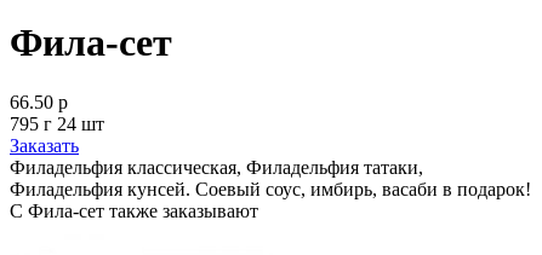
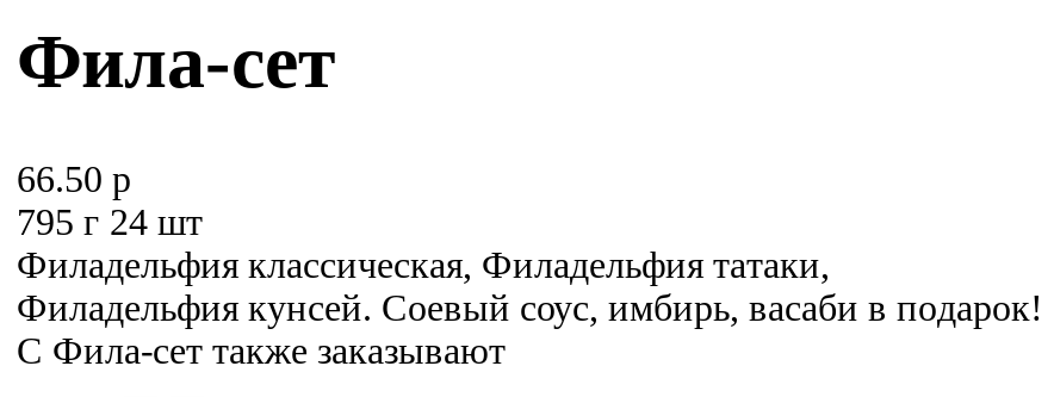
[10,135,79,156] Заказать -> none

